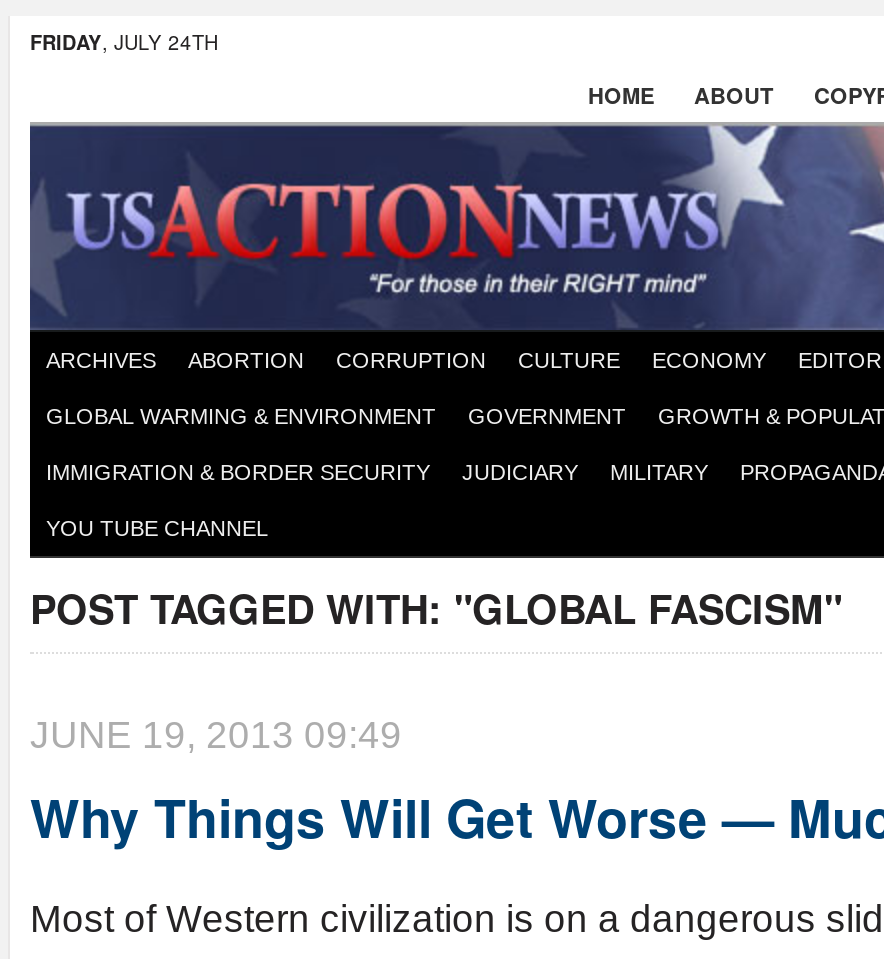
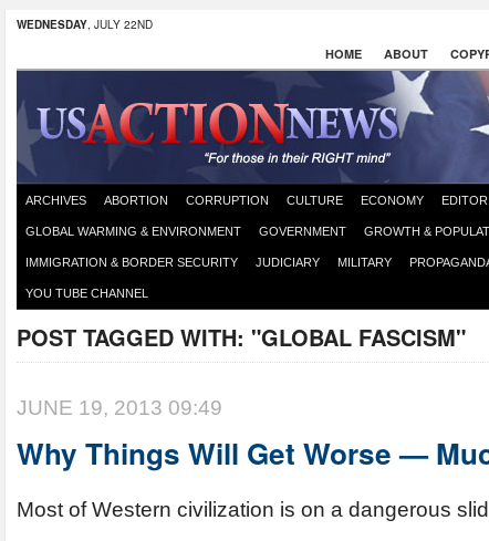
[30,28,218,56] FRIDAY, JULY 24TH -> [17,17,153,32] WEDNESDAY, JULY 22ND

